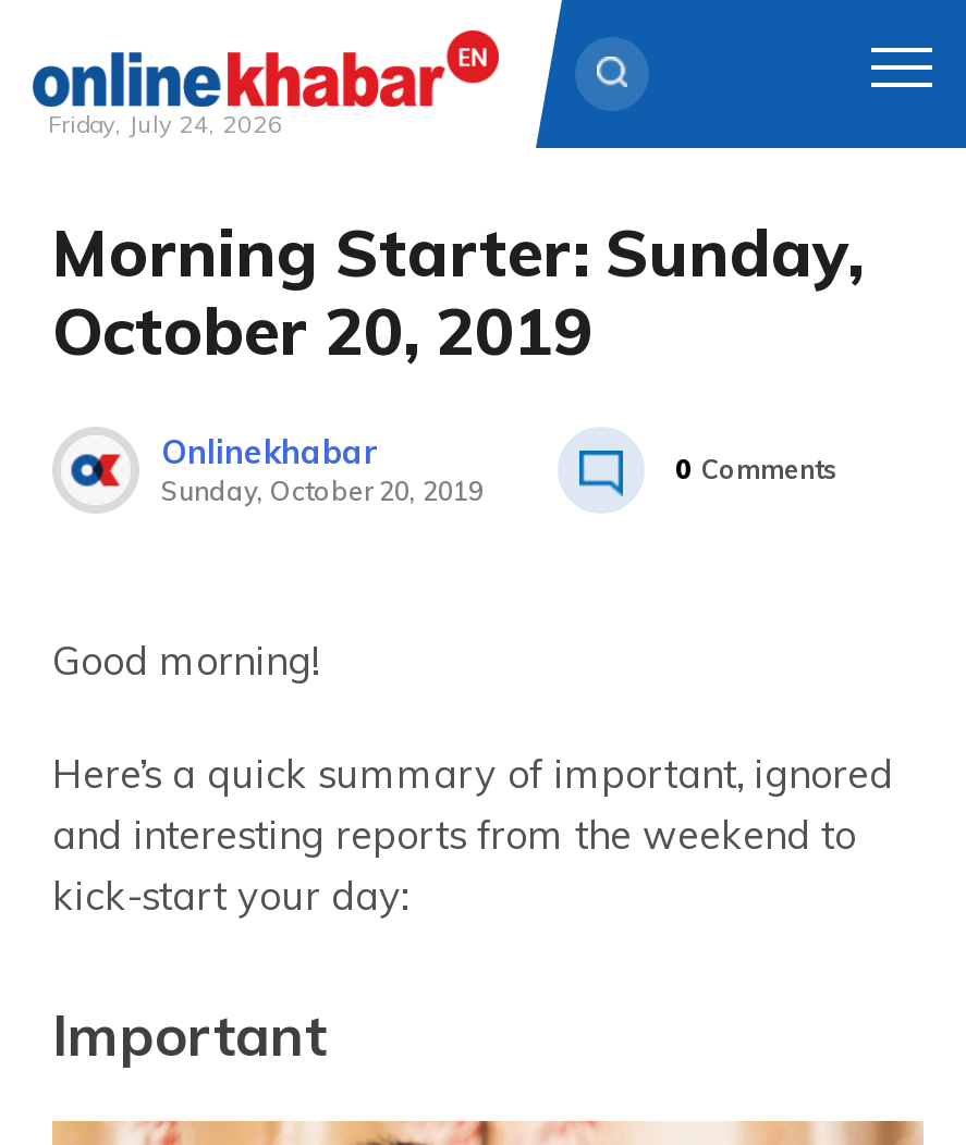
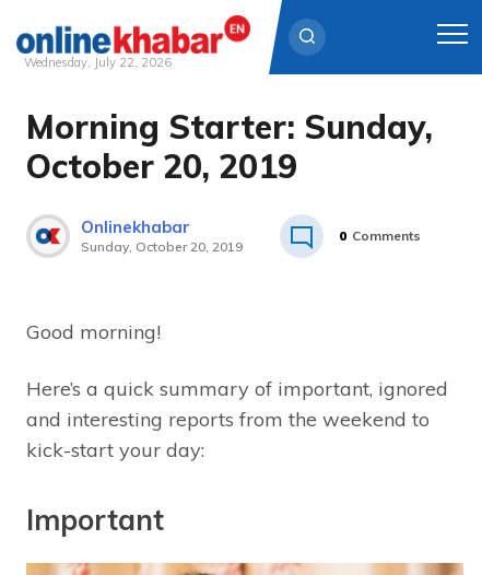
[48,109,283,139] Friday, July 24, 2026 -> [24,55,172,70] Wednesday, July 22, 2026

